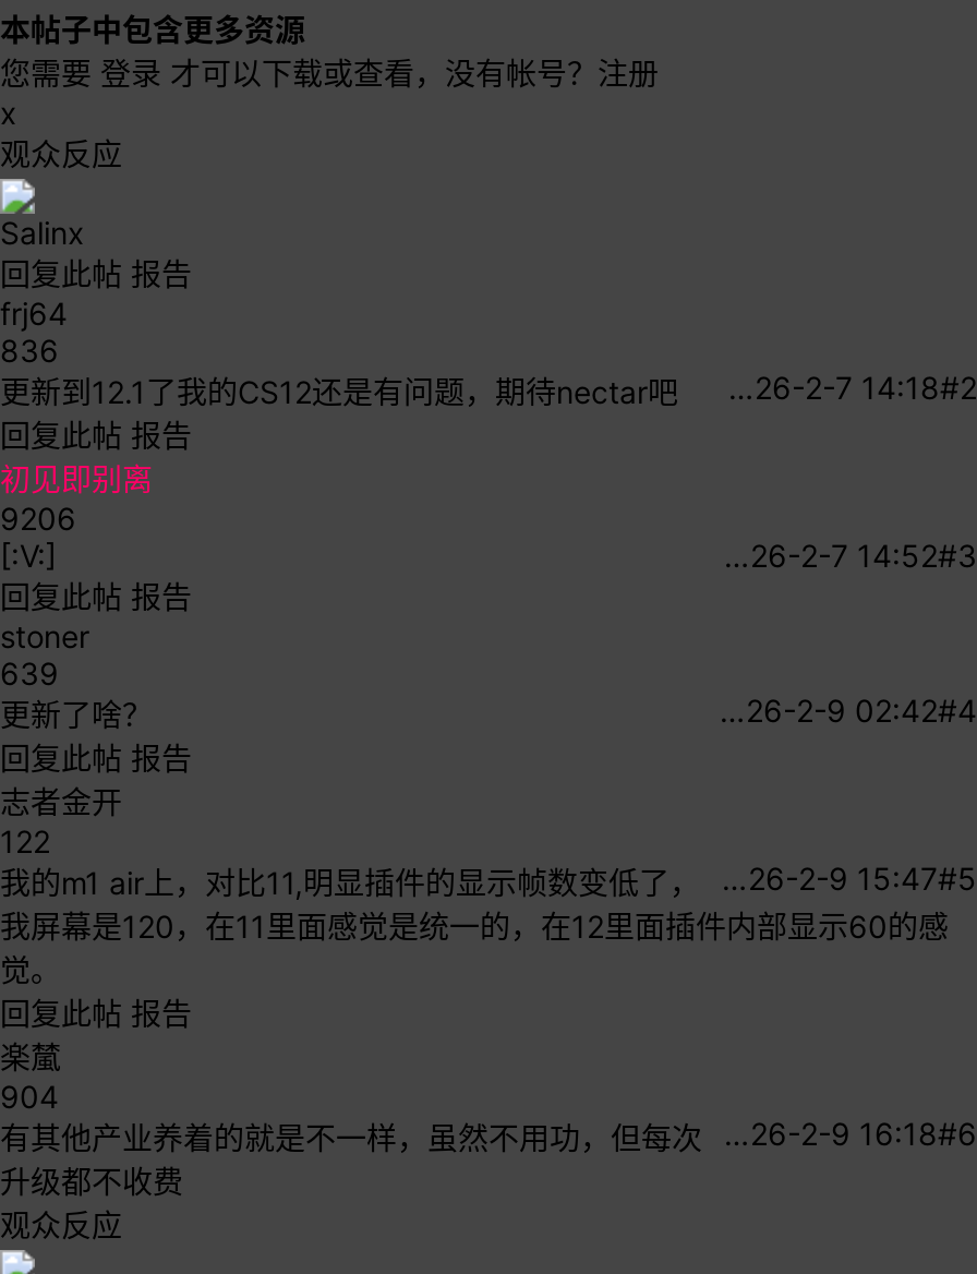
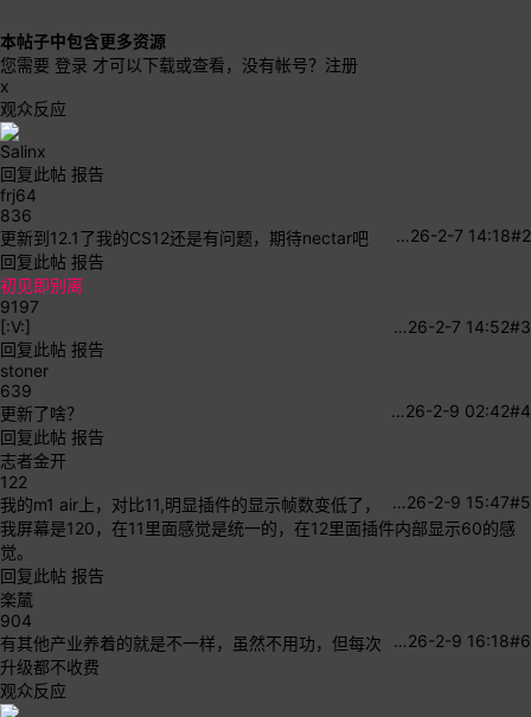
[0,500,76,537] 9206 -> [0,297,39,317] 9197

